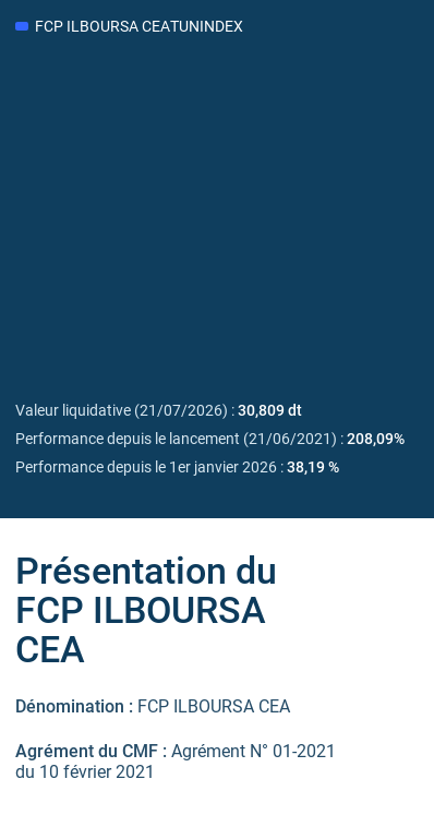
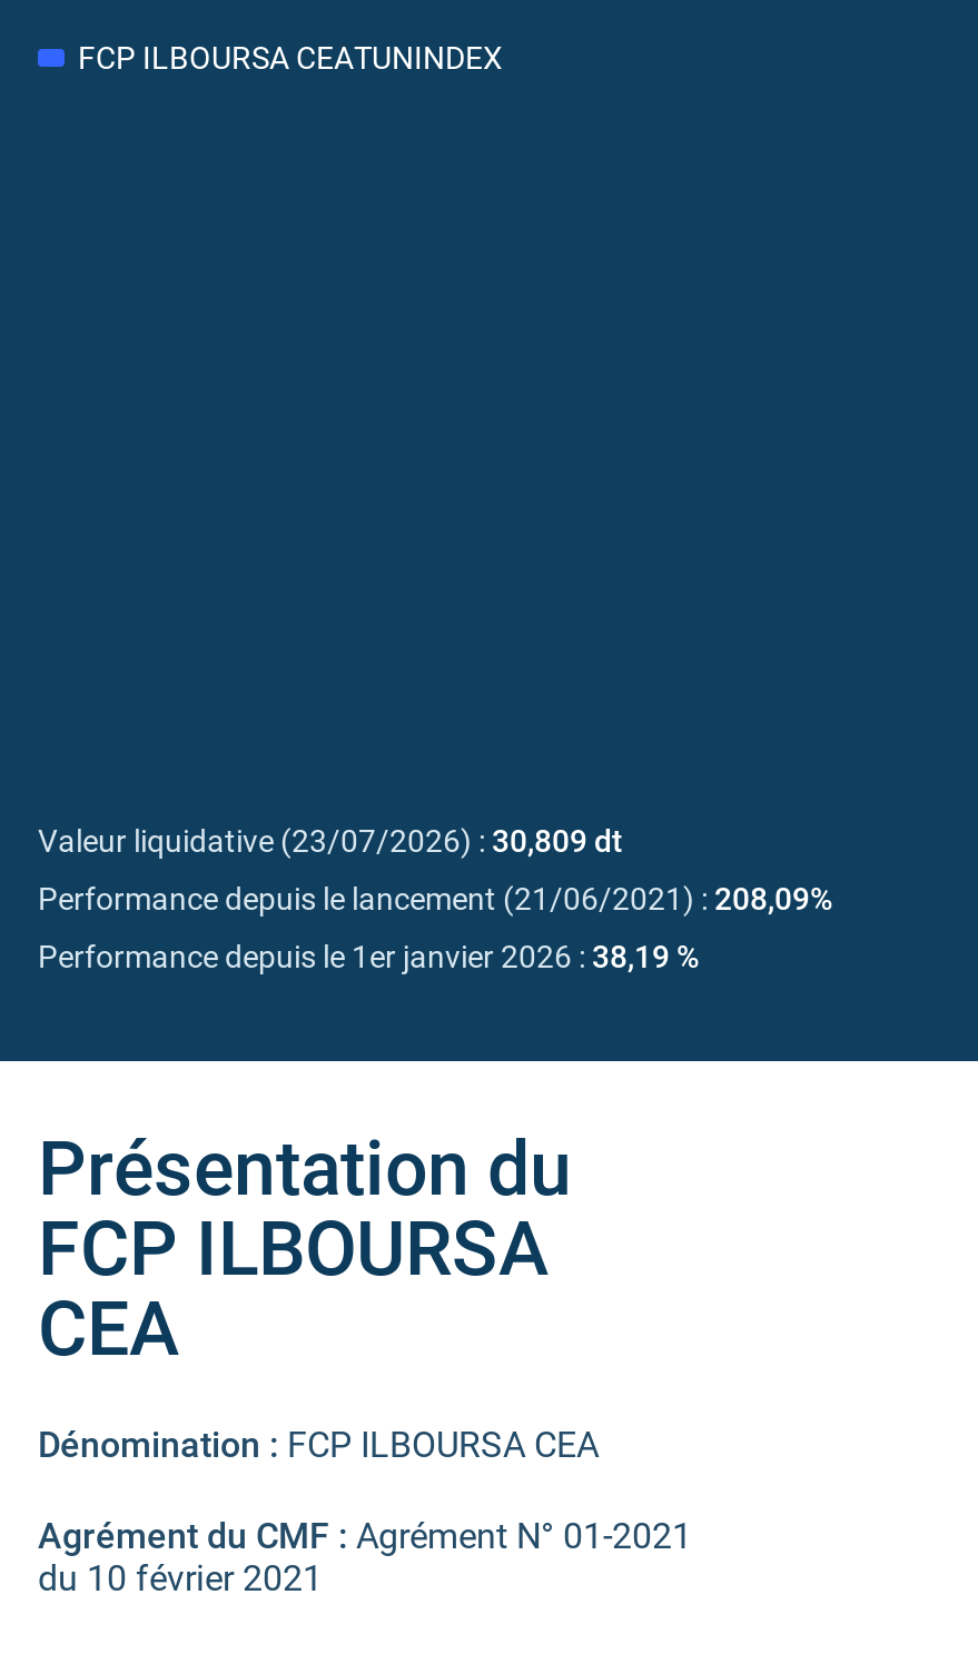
[15,401,302,419] Valeur liquidative (21/07/2026) : 30,809 dt -> [38,823,623,859] Valeur liquidative (23/07/2026) : 30,809 dt

